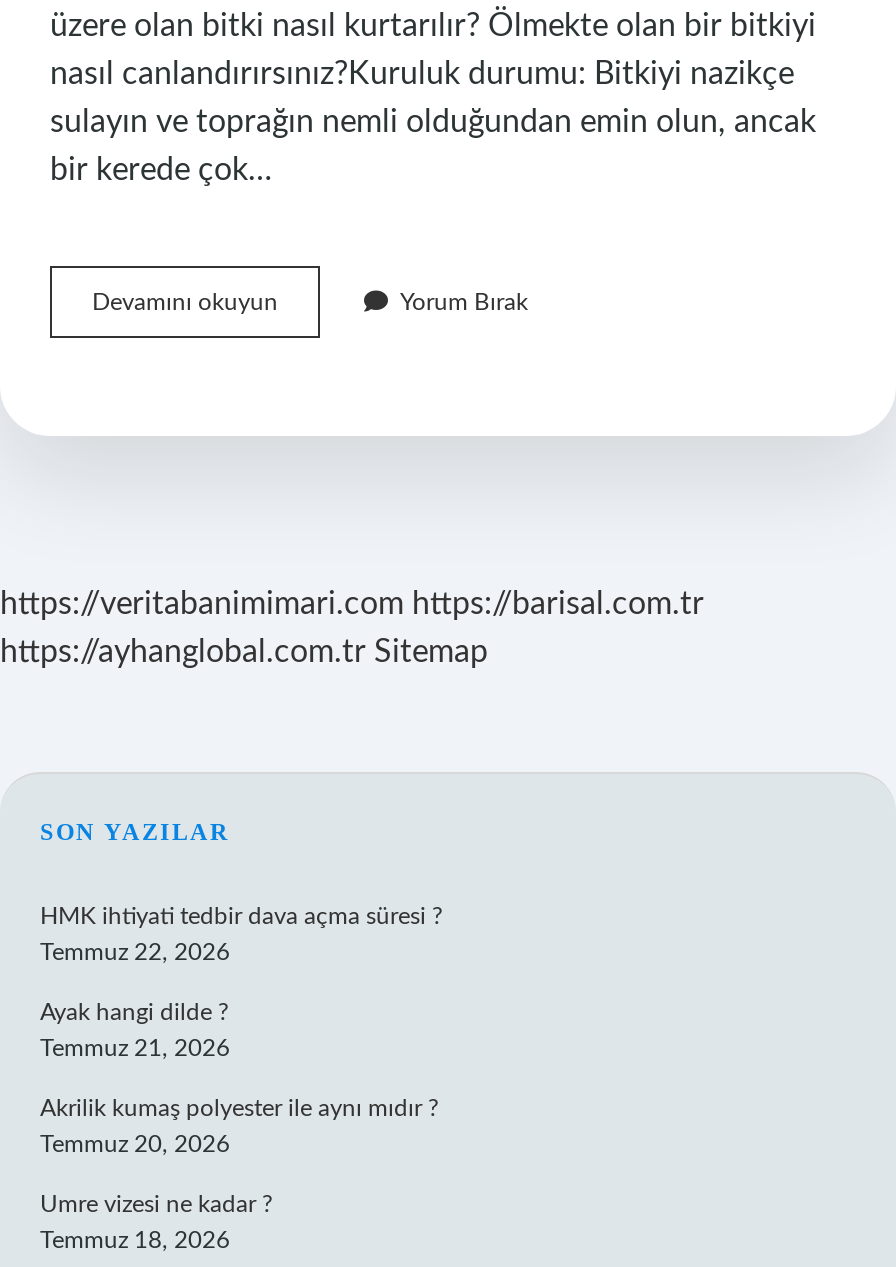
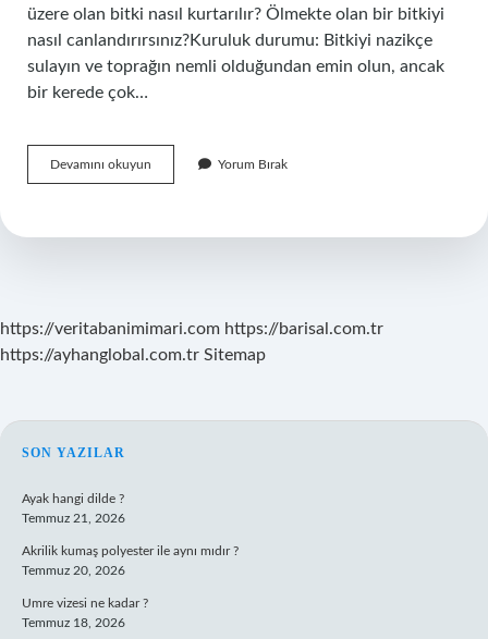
[40,904,442,964] HMK ihtiyati tedbir dava açma süresi ? | Temmuz 22, 2026 -> none

